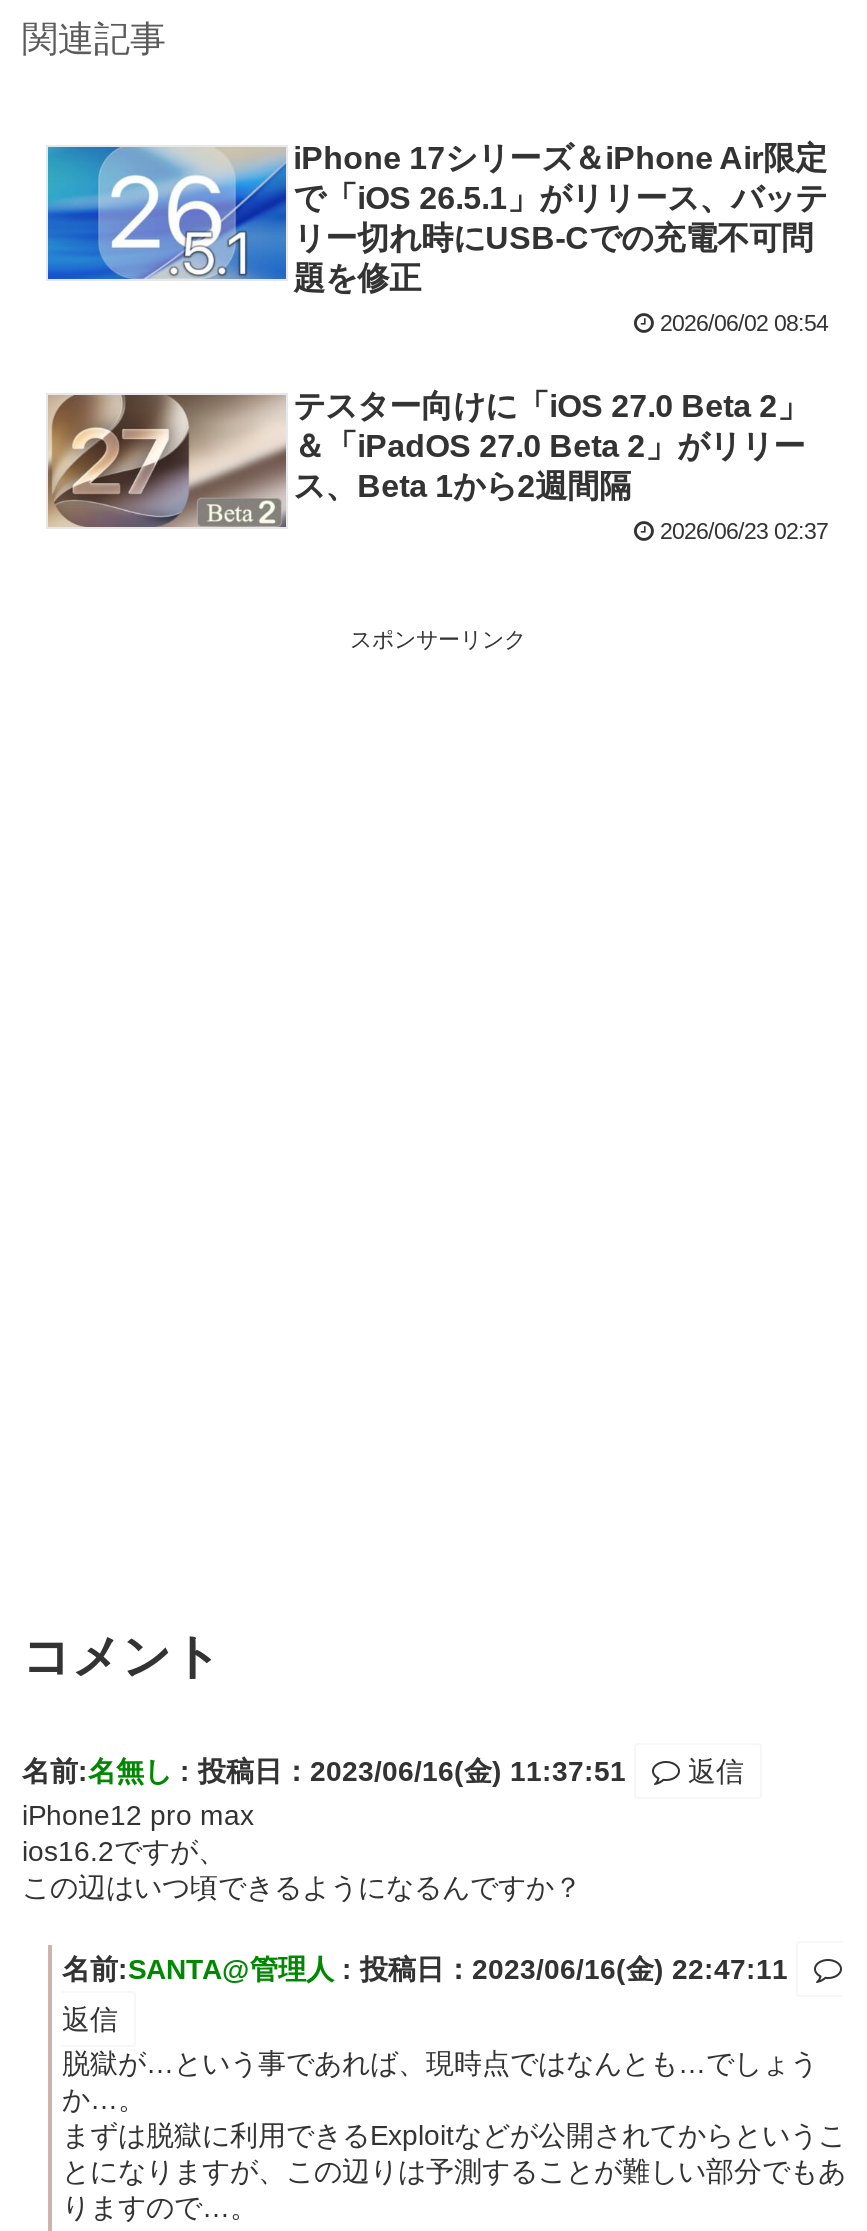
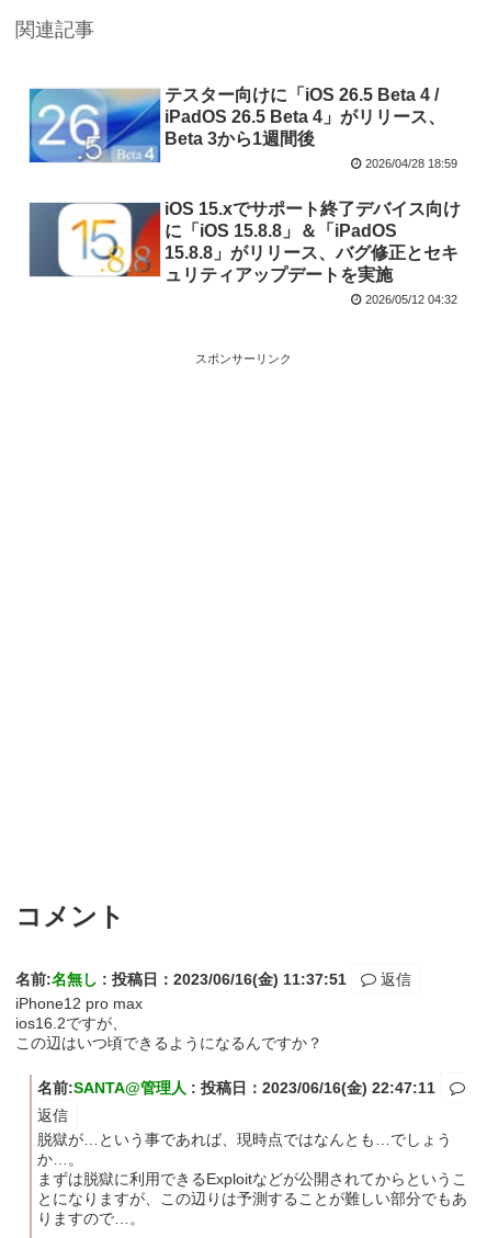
[50,140,827,294] [image] | iPhone 17シリーズ＆iPhone Air限定 | で「iOS 26.5.1」がリリース、バッテ | リー切れ時にUSB-Cでの充電不可問 | 題を修正 -> [31,85,445,163] [image] | テスター向けに「iOS 26.5 Beta 4 / | iPadOS 26.5 Beta 4」がリリース、 | Beta 3から1週間後
[654,310,828,334] 2026/06/02 08:54 -> [362,156,457,170] 2026/04/28 18:59
[46,355,809,529] [image] | テスター向けに「iOS 27.0 Beta 2」 | ＆「iPadOS 27.0 Beta 2」がリリー | ス、Beta 1から2週間隔 -> [29,199,460,297] [image] | iOS 15.xでサポート終了デバイス向け | に「iOS 15.8.8」＆「iPadOS | 15.8.8」がリリース、バグ修正とセキ | ュリティアップデートを実施
[654,518,828,542] 2026/06/23 02:37 -> [362,292,457,306] 2026/05/12 04:32

